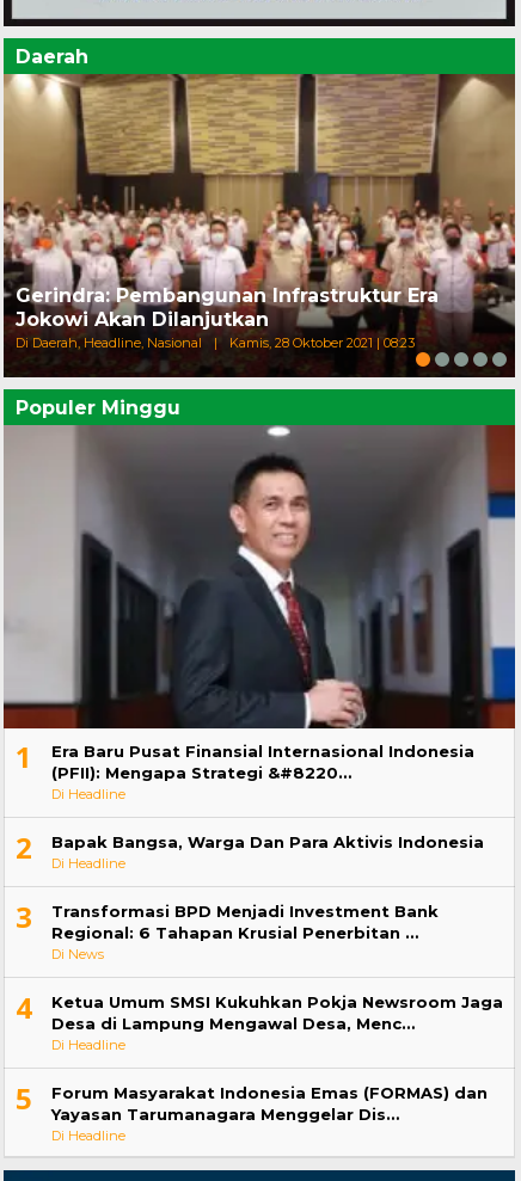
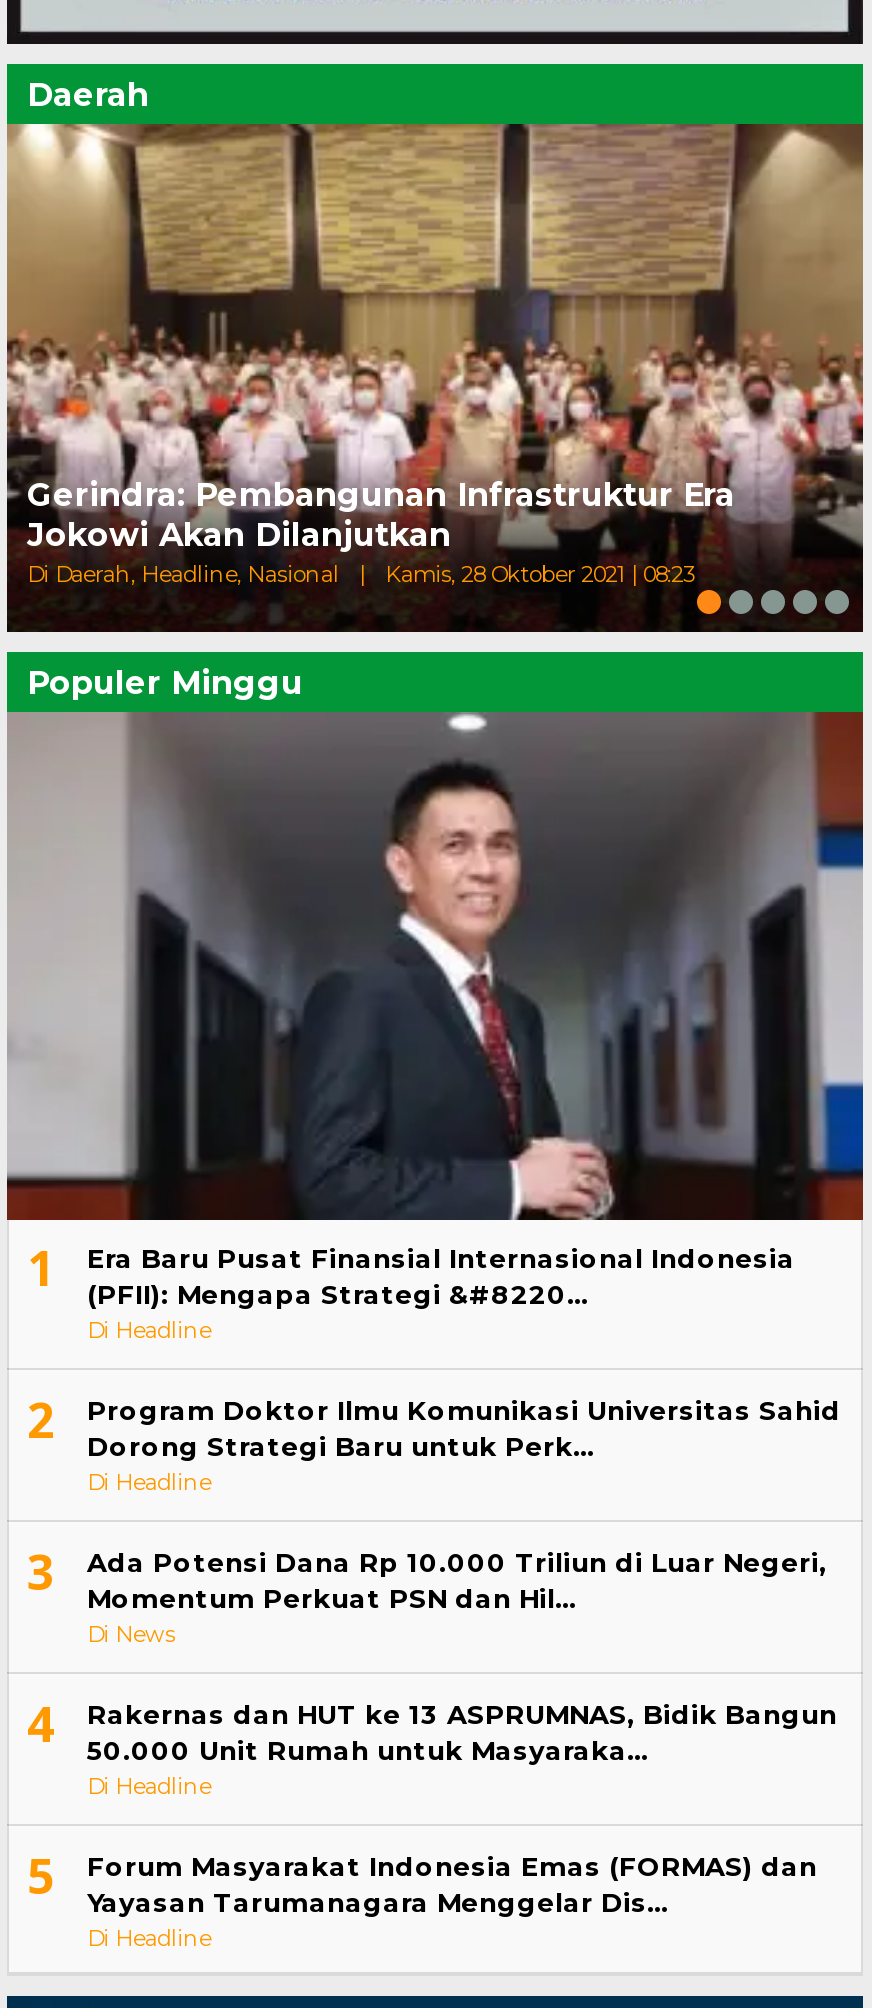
[51,832,484,851] Bapak Bangsa, Warga Dan Para Aktivis Indonesia -> [87,1394,841,1462] Program Doktor Ilmu Komunikasi Universitas Sahid | Dorong Strategi Baru untuk Perk…
[51,902,439,942] Transformasi BPD Menjadi Investment Bank | Regional: 6 Tahapan Krusial Penerbitan … -> [87,1546,827,1614] Ada Potensi Dana Rp 10.000 Triliun di Luar Negeri, | Momentum Perkuat PSN dan Hil…
[51,992,503,1033] Ketua Umum SMSI Kukuhkan Pokja Newsroom Jaga | Desa di Lampung Mengawal Desa, Menc… -> [87,1698,837,1766] Rakernas dan HUT ke 13 ASPRUMNAS, Bidik Bangun | 50.000 Unit Rumah untuk Masyaraka…

